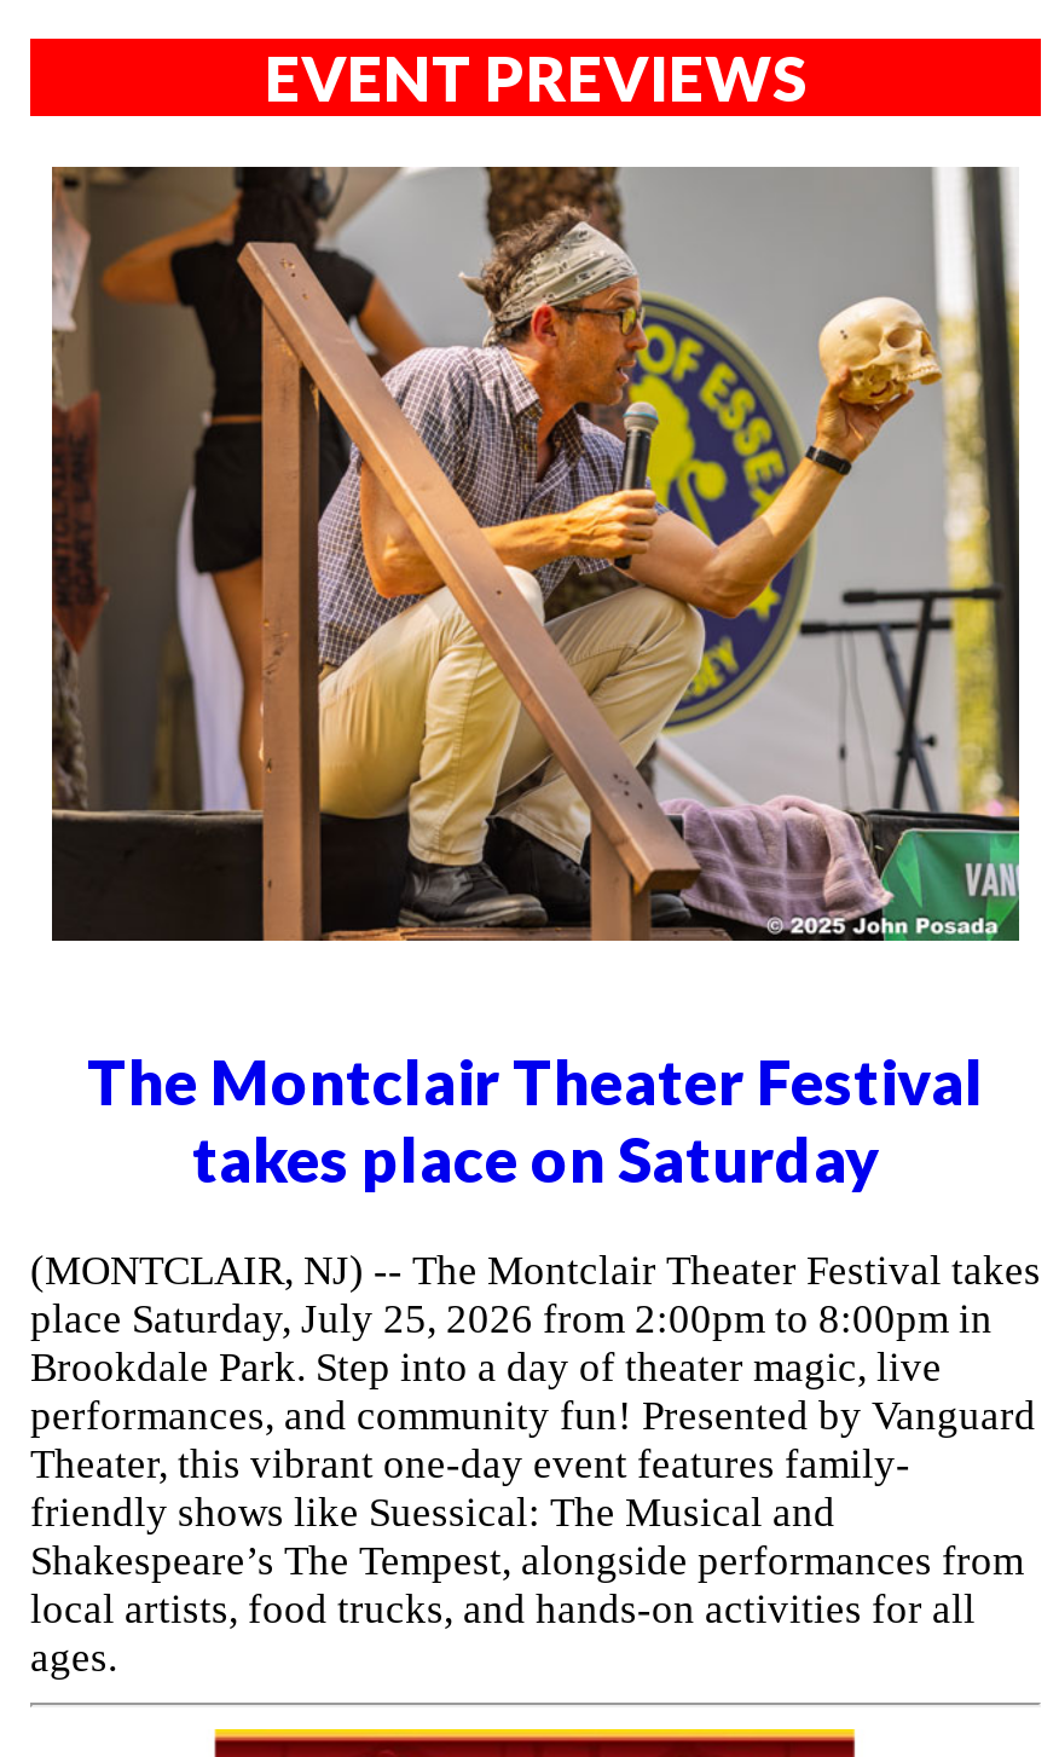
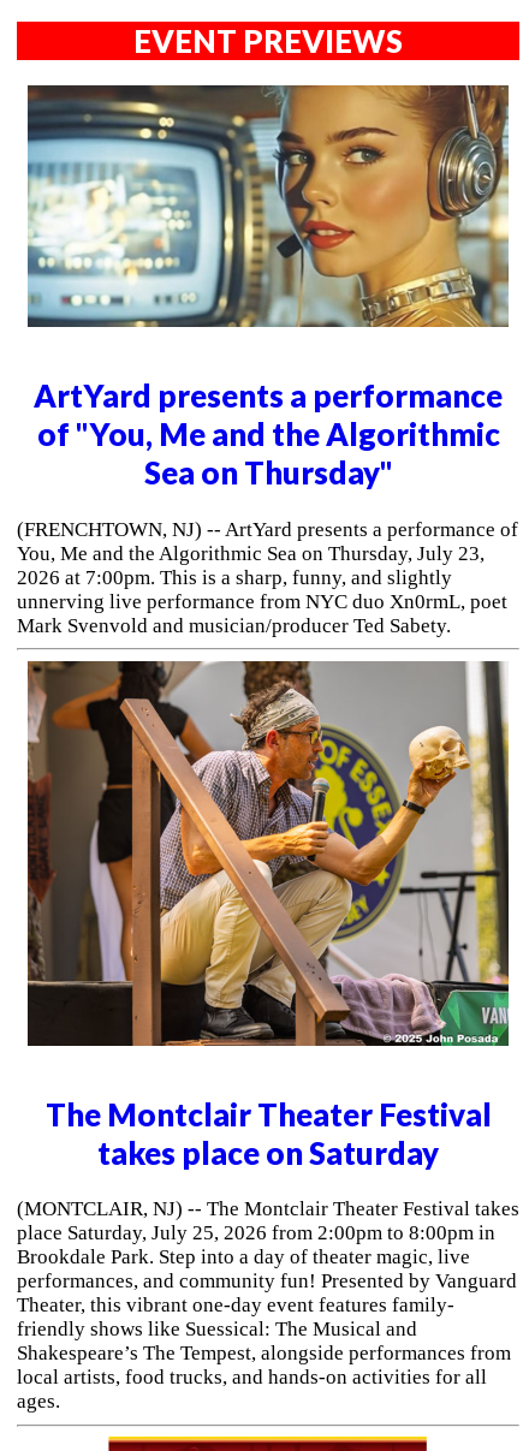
none -> [17,378,518,637] ArtYard presents a performance | of "You, Me and the Algorithmic | Sea on Thursday" | (FRENCHTOWN, NJ) -- ArtYard presents a performance of | You, Me and the Algorithmic Sea on Thursday, July 23, | 2026 at 7:00pm. This is a sharp, funny, and slightly | unnerving live performance from NYC duo Xn0rmL, poet | Mark Svenvold and musician/producer Ted Sabety.
none -> [26,84,510,328] [image]

